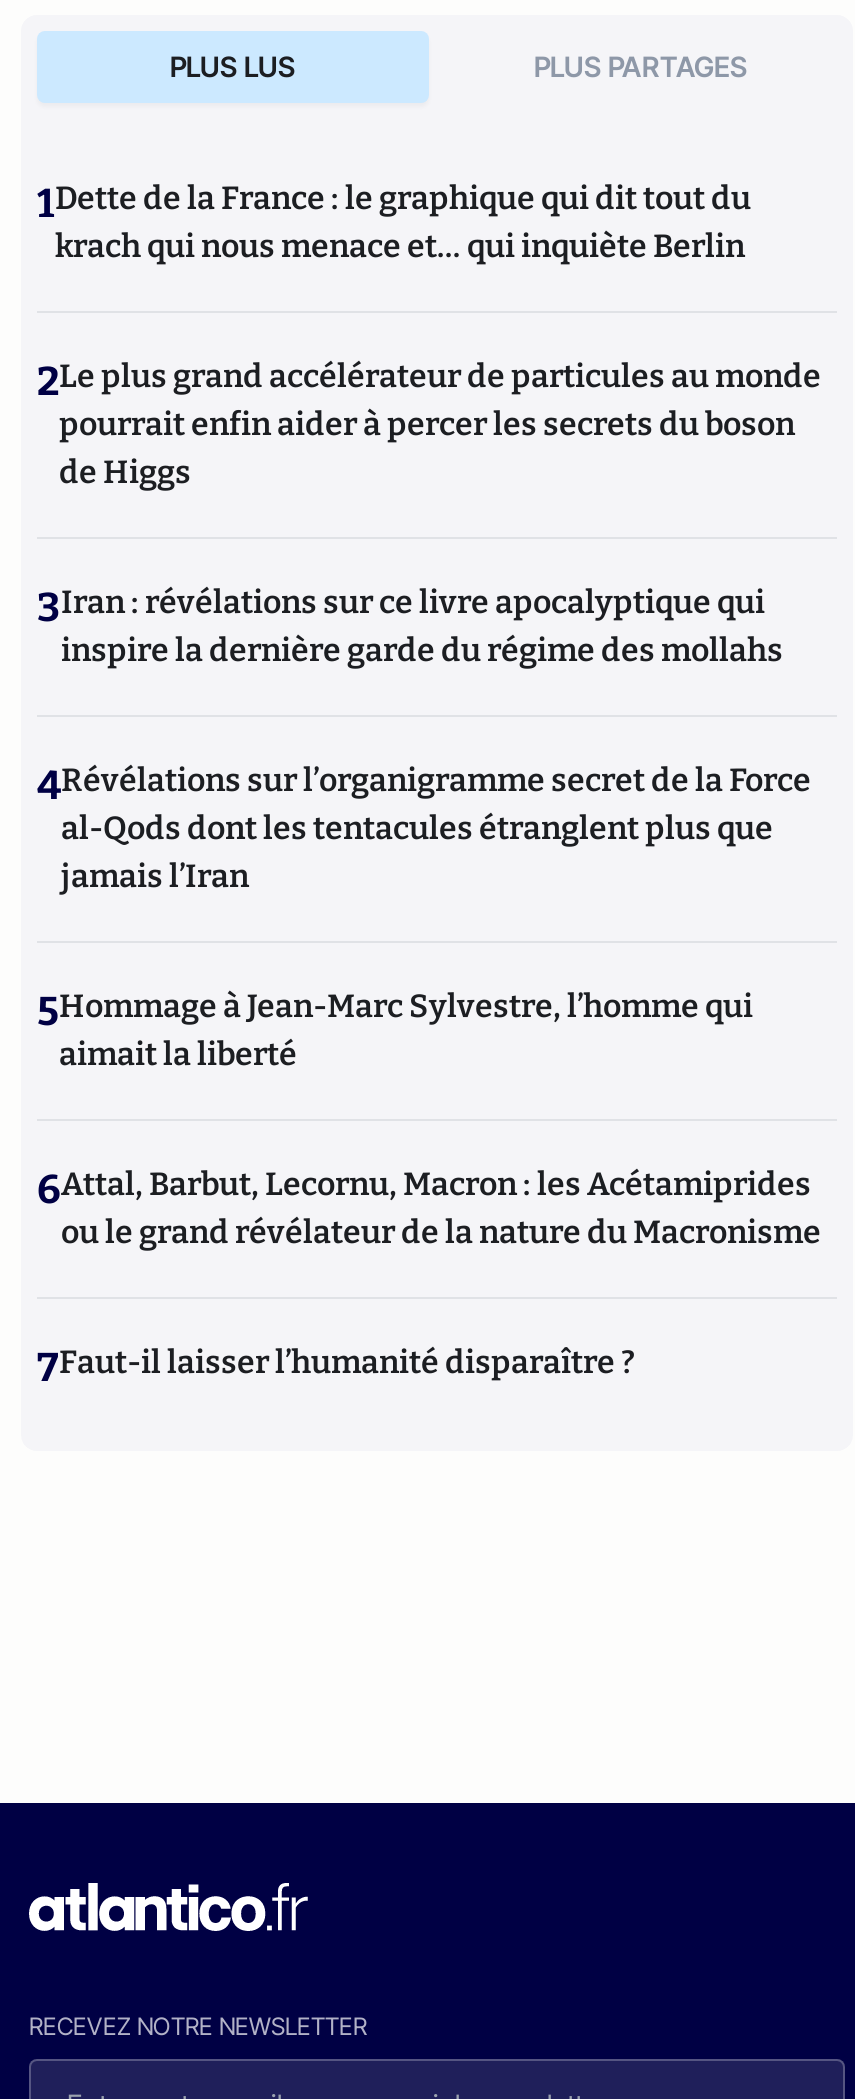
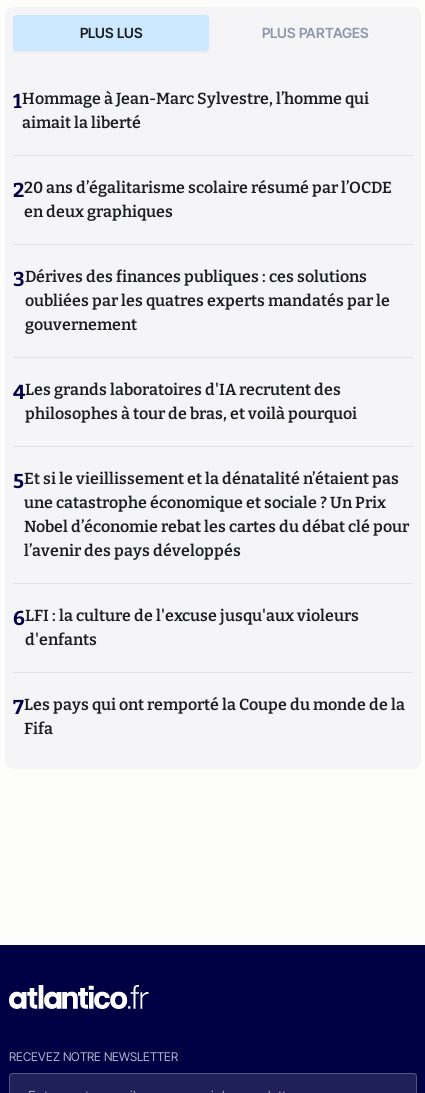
[37,178,821,1034] 1Dette de la France : le graphique qui dit tout du | krach qui nous menace et… qui inquiète Berlin | 2Le plus grand accélérateur de particules au monde | pourrait enfin aider à percer les secrets du boson | de Higgs | 3Iran : révélations sur ce livre apocalyptique qui | inspire la dernière garde du régime des mollahs | 4Révélations sur l’organigramme secret de la Force | al-Qods dont les tentacules étranglent plus que | jamais l’Iran | 5Hommage à Jean-Marc Sylvestre, l’homme qui -> [13,89,369,113] 1Hommage à Jean-Marc Sylvestre, l’homme qui
moved [59,1034,297,1072] -> [22,113,141,132]: aimait la liberté
[37,1164,821,1390] 6Attal, Barbut, Lecornu, Macron : les Acétamiprides | ou le grand révélateur de la nature du Macronisme | 7Faut-il laisser l’humanité disparaître ? -> [13,178,409,738] 220 ans d’égalitarisme scolaire résumé par l’OCDE | en deux graphiques | 3Dérives des finances publiques : ces solutions | oubliées par les quatres experts mandatés par le | gouvernement | 4Les grands laboratoires d'IA recrutent des | philosophes à tour de bras, et voilà pourquoi | 5Et si le vieillissement et la dénatalité n’étaient pas | une catastrophe économique et sociale ? Un Prix | Nobel d’économie rebat les cartes du débat clé pour | l’avenir des pays développés | 6LFI : la culture de l'excuse jusqu'aux violeurs | d'enfants | 7Les pays qui ont remporté la Coupe du monde de la | Fifa

